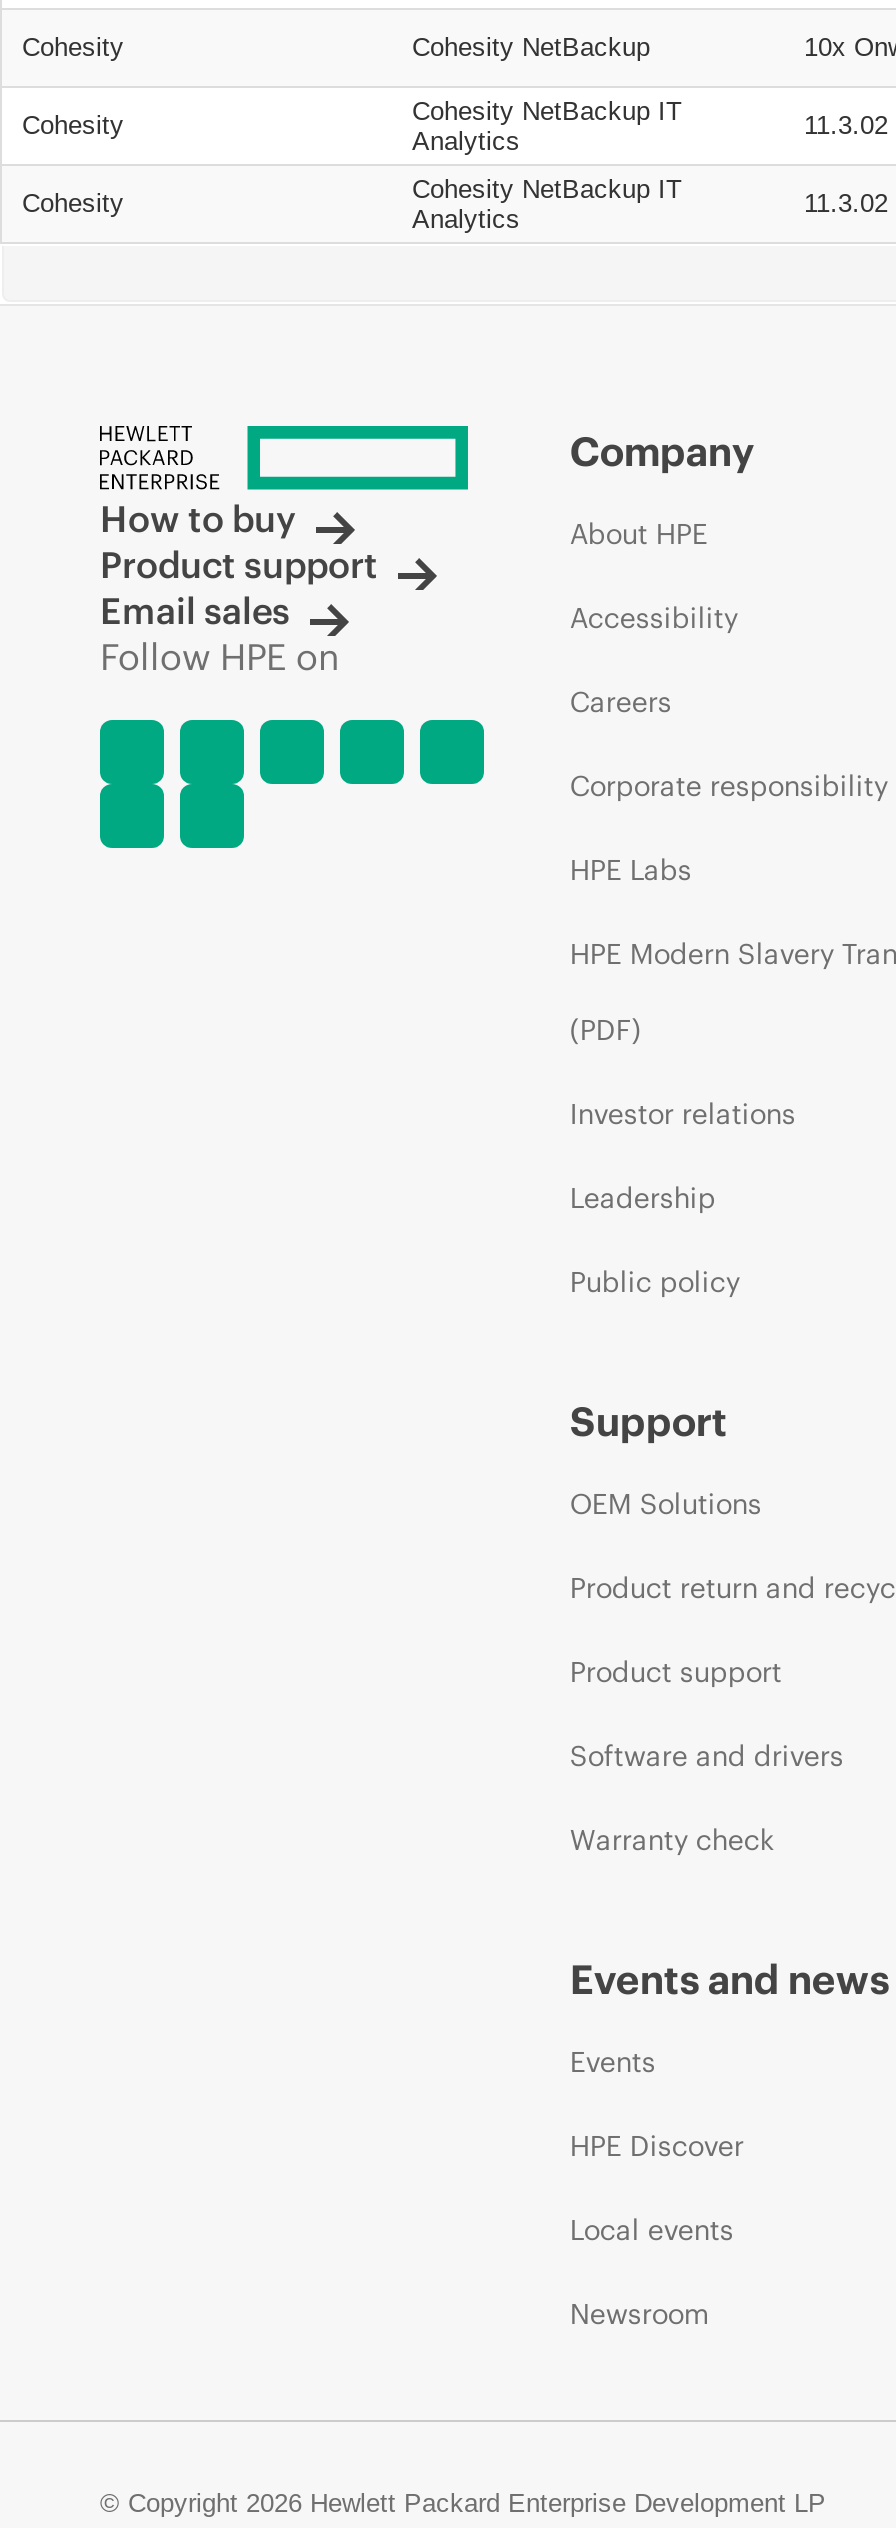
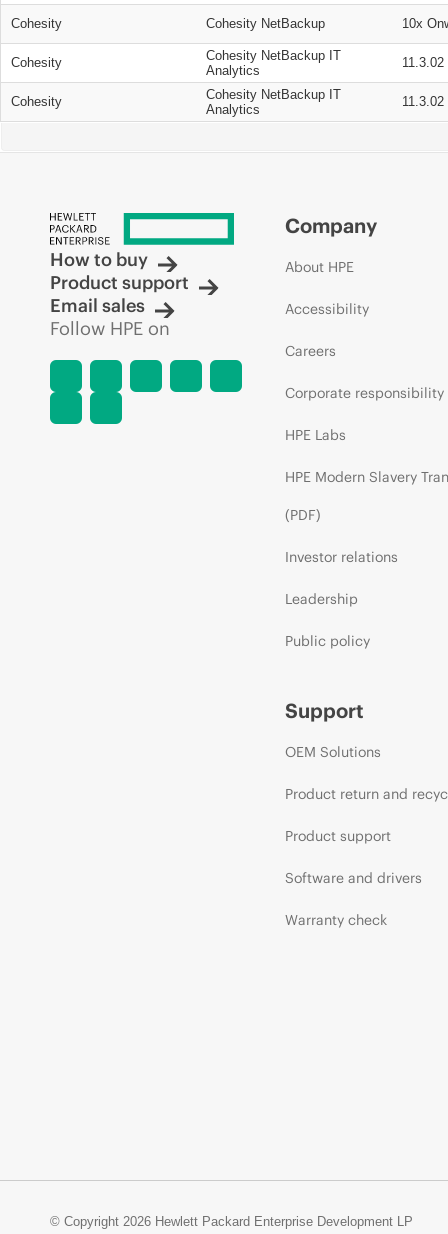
[570,1954,890,2332] Events and news | Events | HPE Discover | Local events | Newsroom -> none

